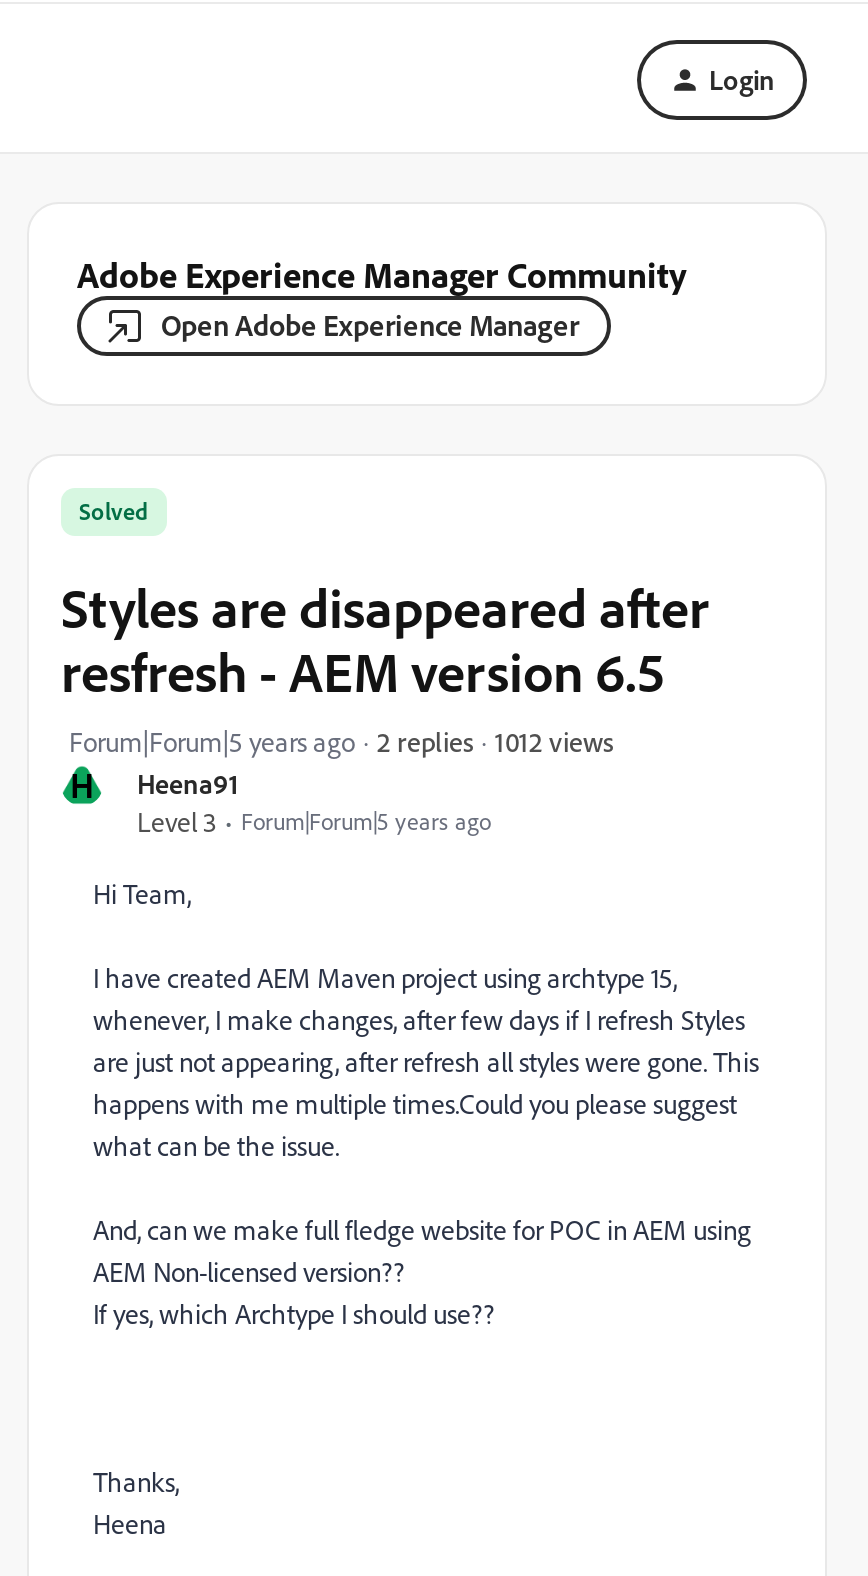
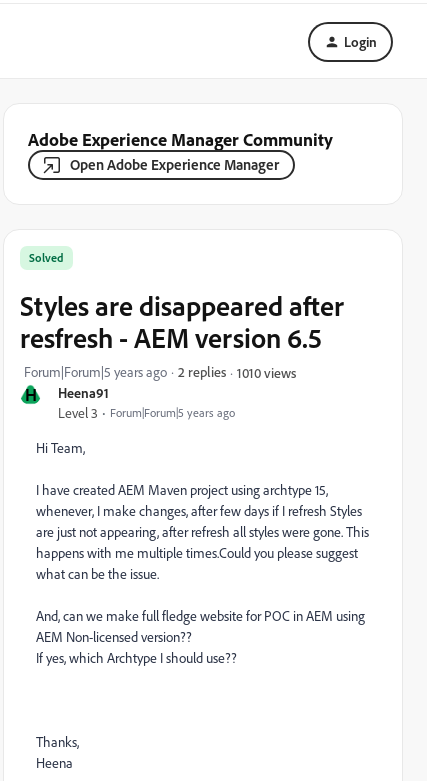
[495,723,613,757] 1012 views -> [237,363,296,380] 1010 views

